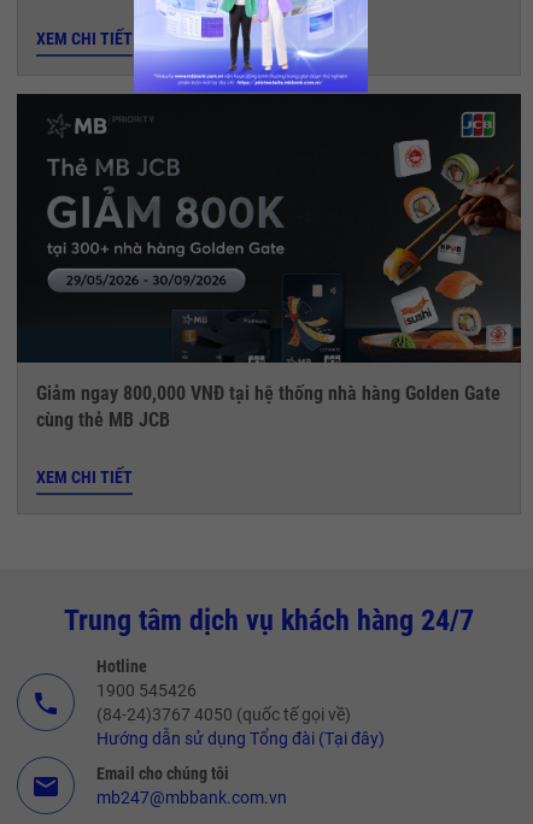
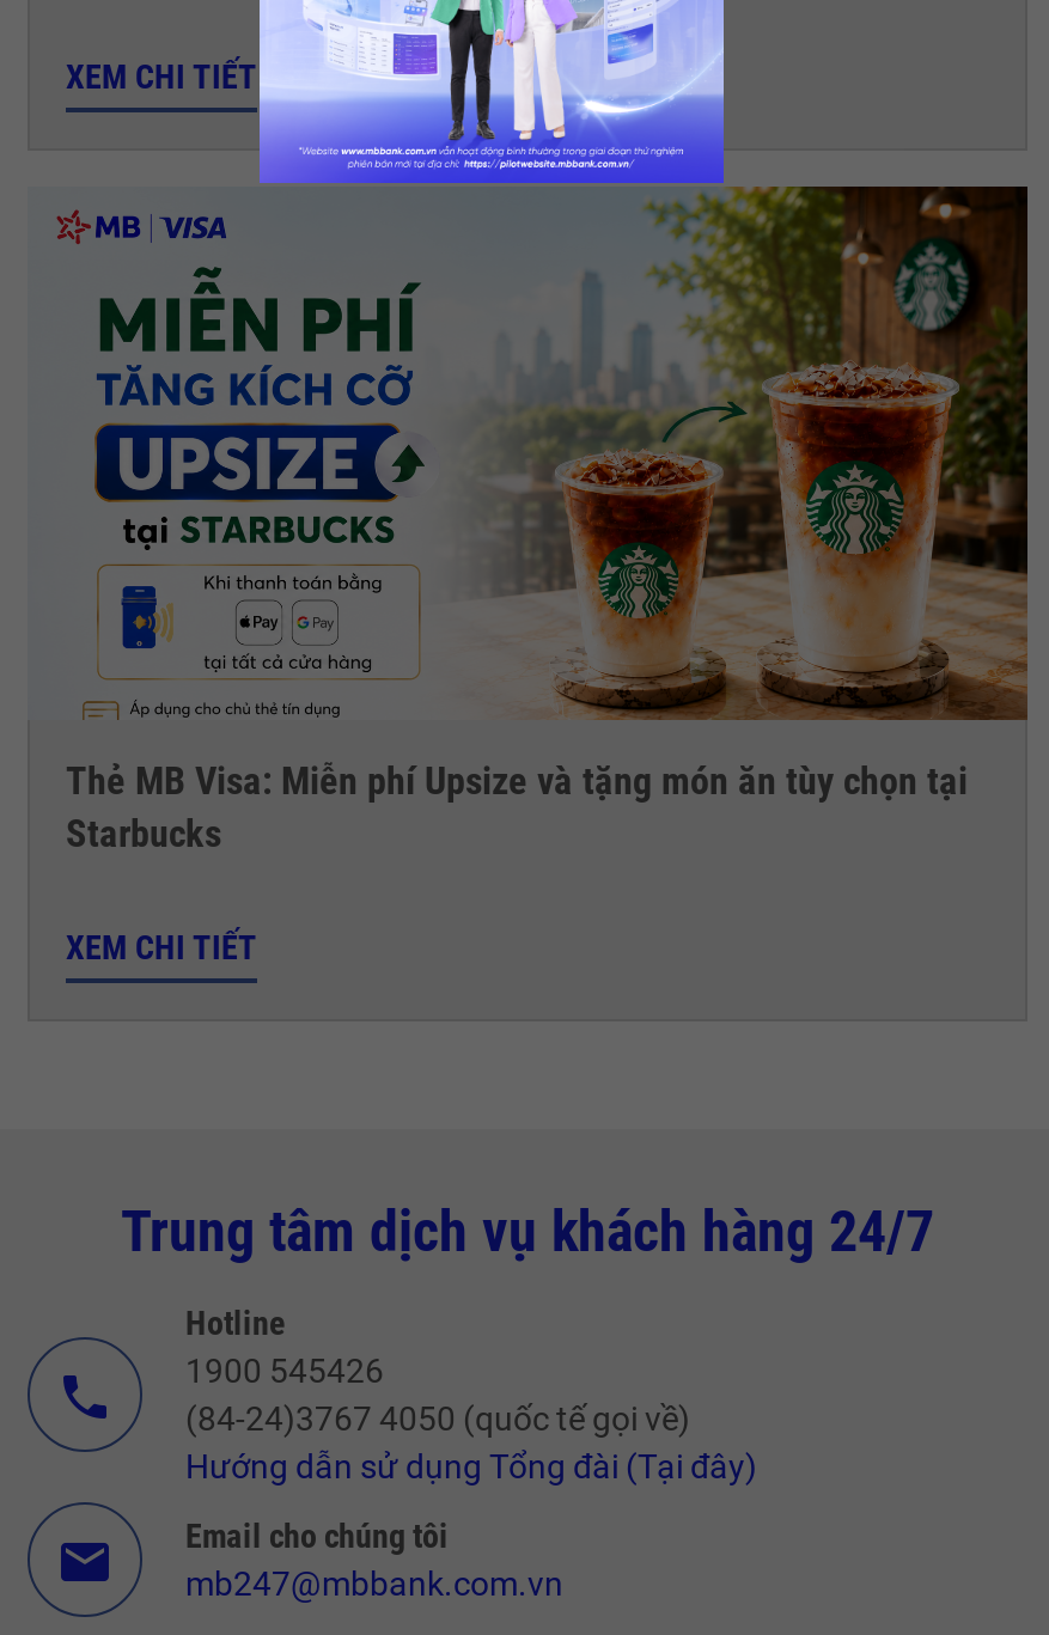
[17,94,521,431] [image] | Giảm ngay 800,000 VNĐ tại hệ thống nhà hàng Golden Gate | cùng thẻ MB JCB -> [30,187,1027,856] [image] | Thẻ MB Visa: Miễn phí Upsize và tặng món ăn tùy chọn tại | Starbucks

